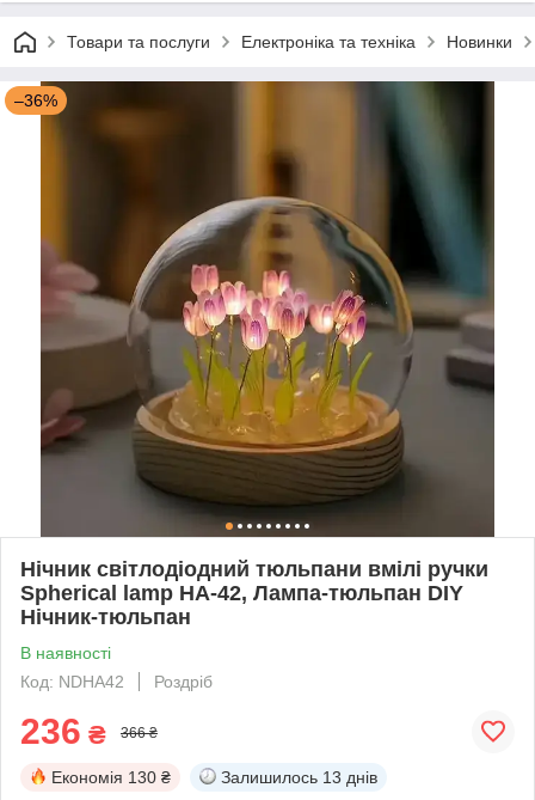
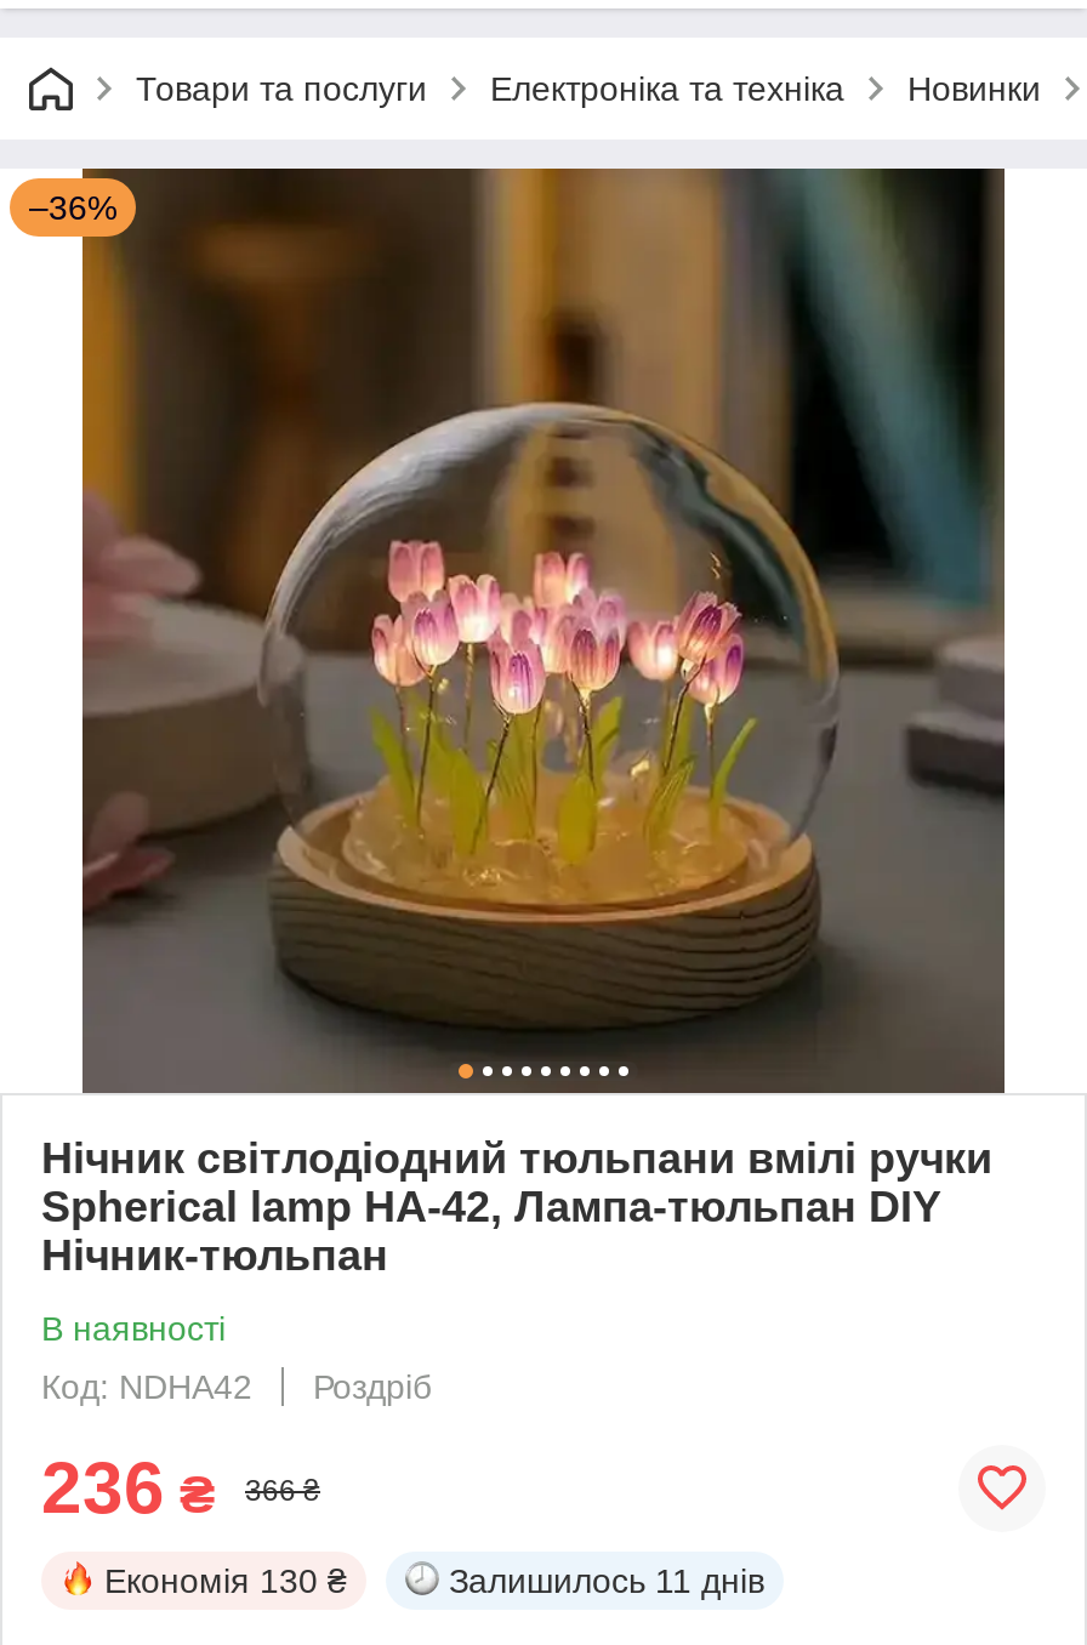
[221,767,377,787] Залишилось 13 днів -> [449,1561,764,1600] Залишилось 11 днів

